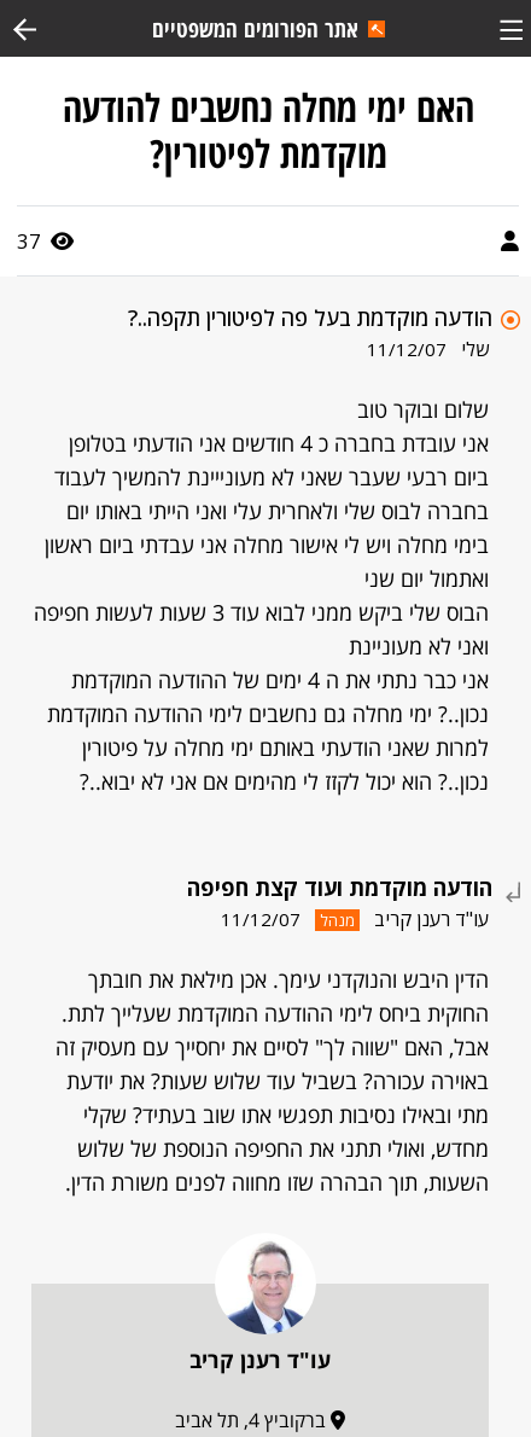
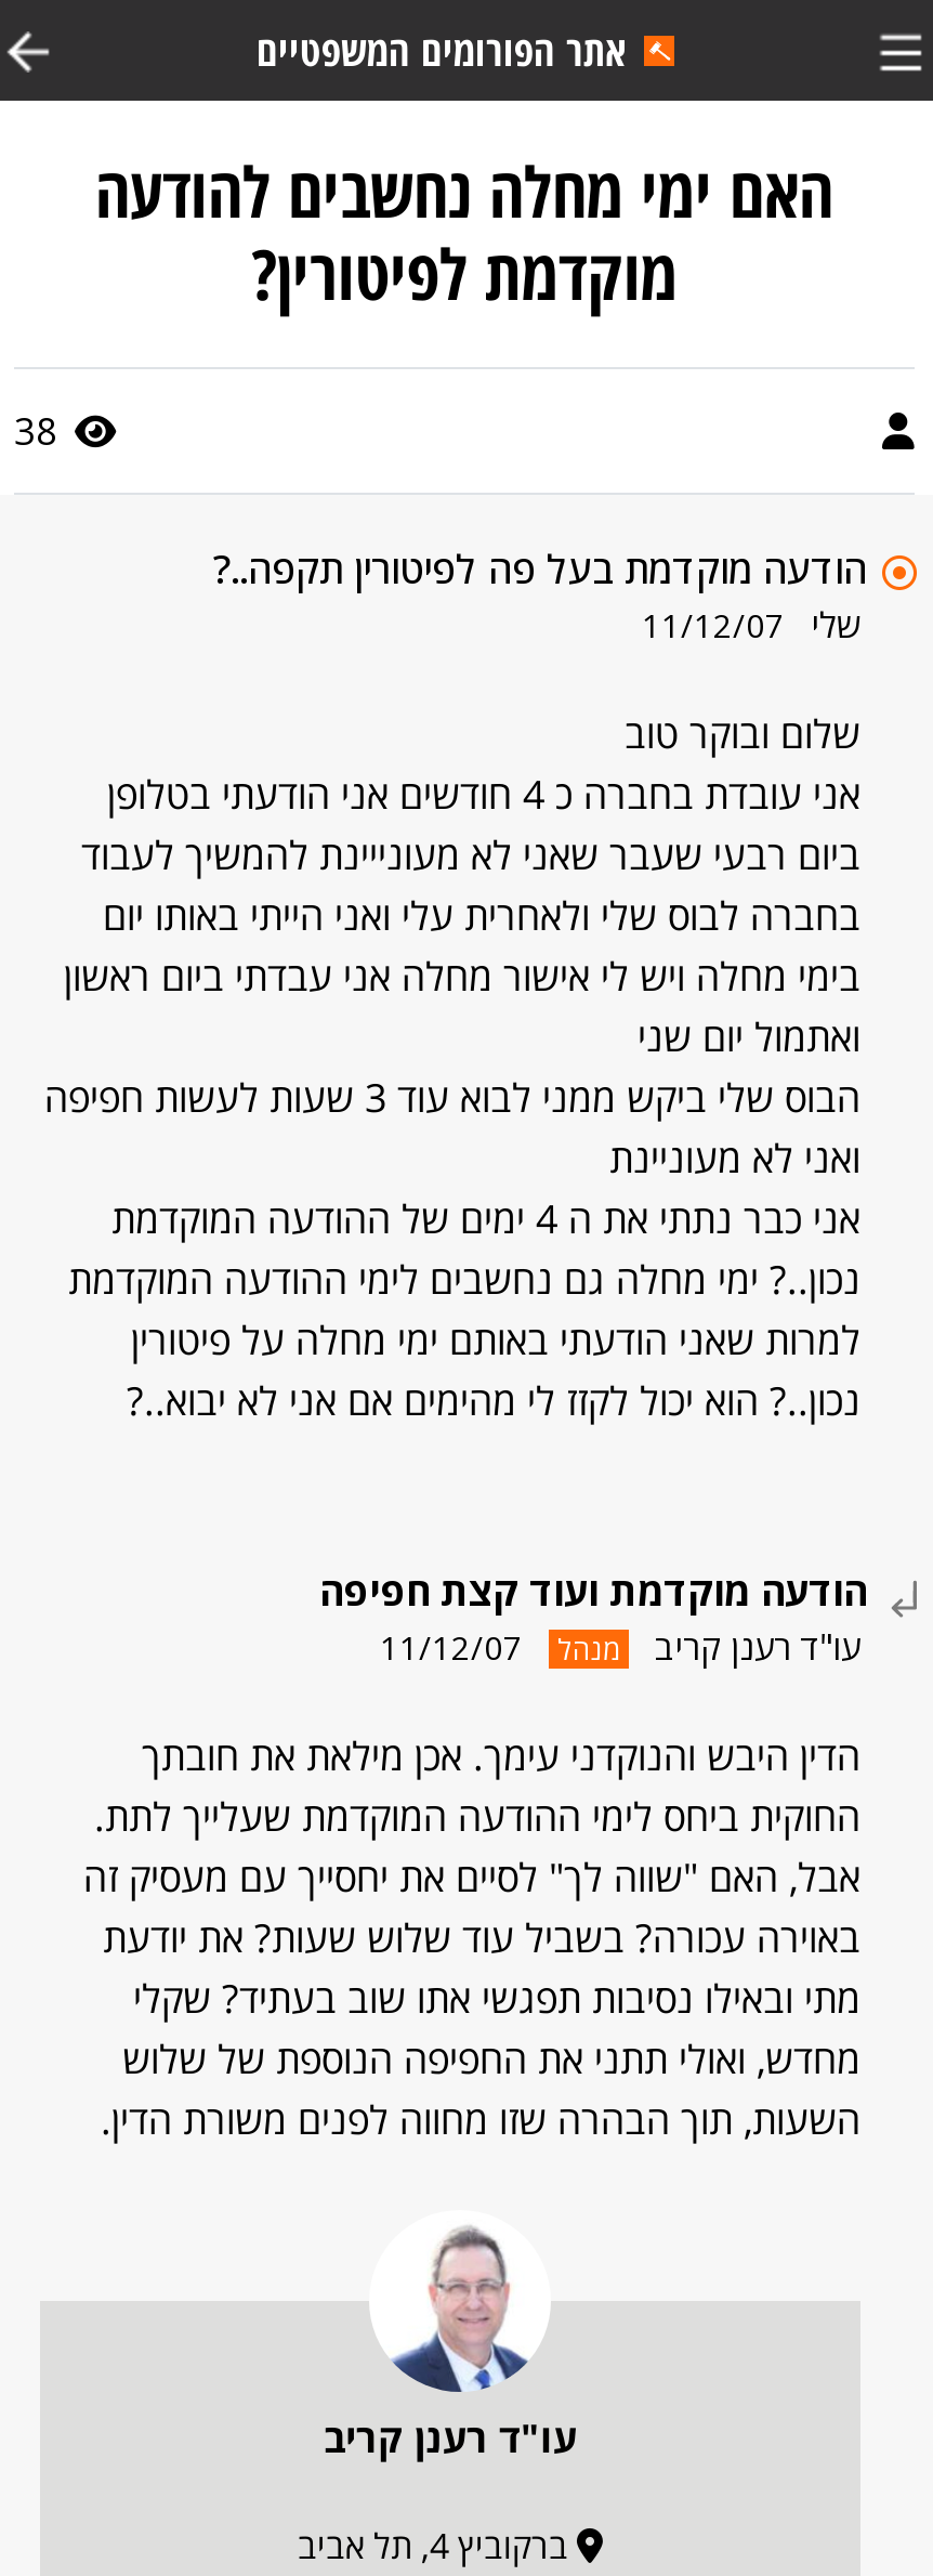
[17,227,41,255] 37 -> [14,406,57,456] 38

